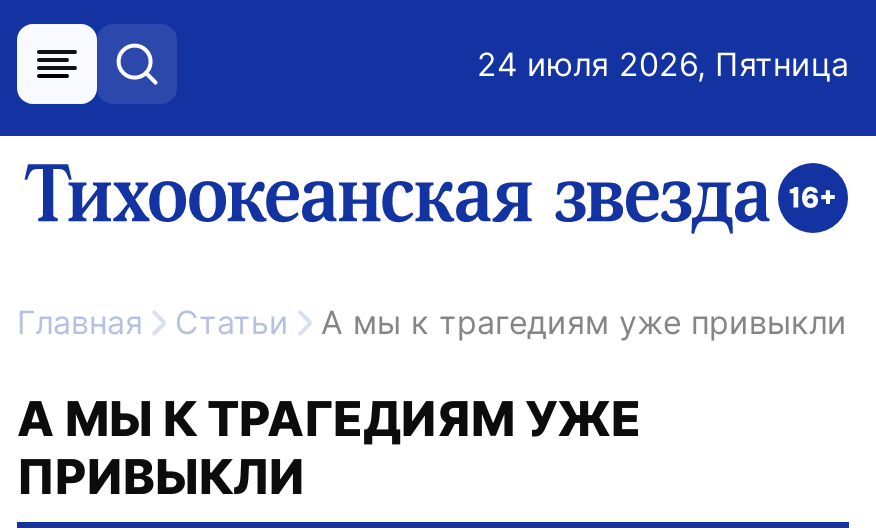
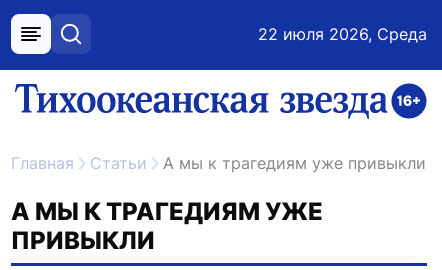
[477,44,849,84] 24 июля 2026, Пятница -> [258,24,427,44] 22 июля 2026, Среда

